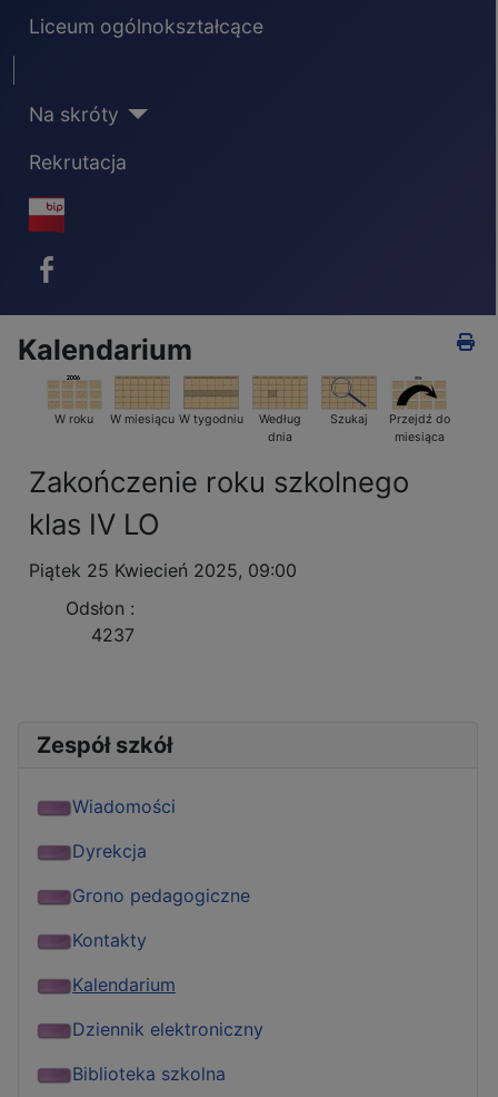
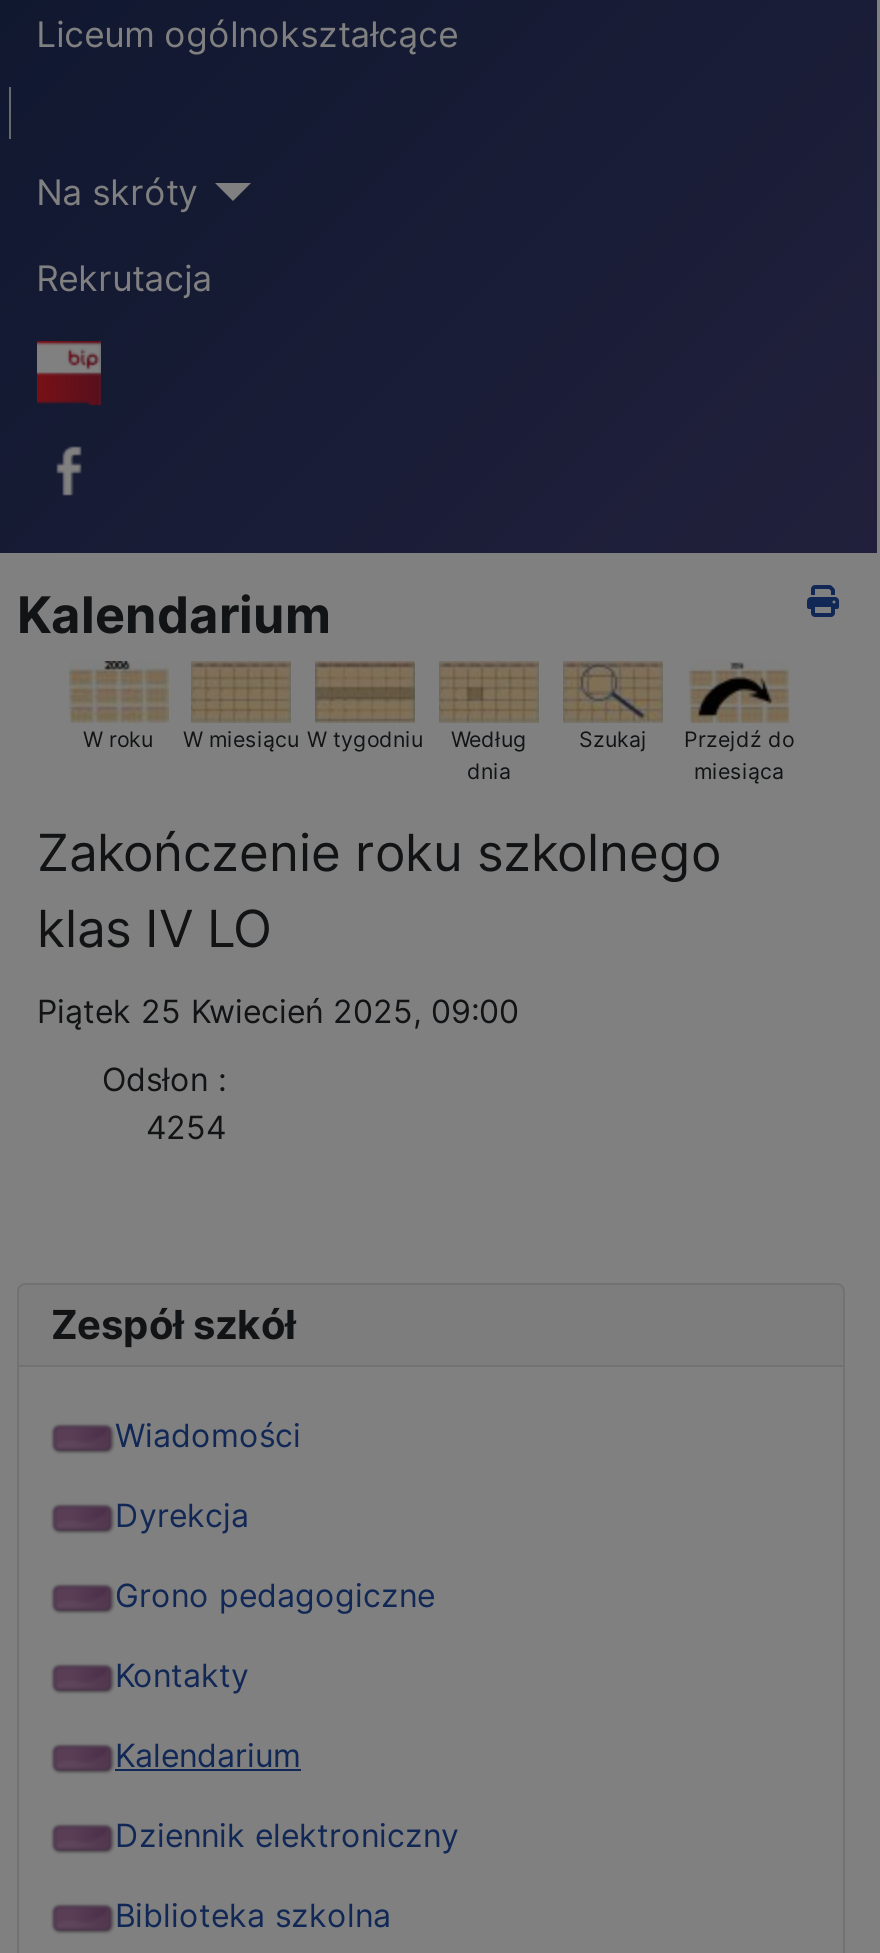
[91,624,134,646] 4237 -> [146,1107,226,1147] 4254

